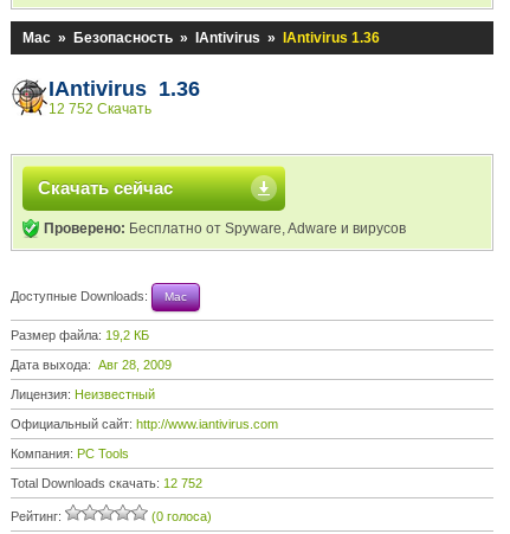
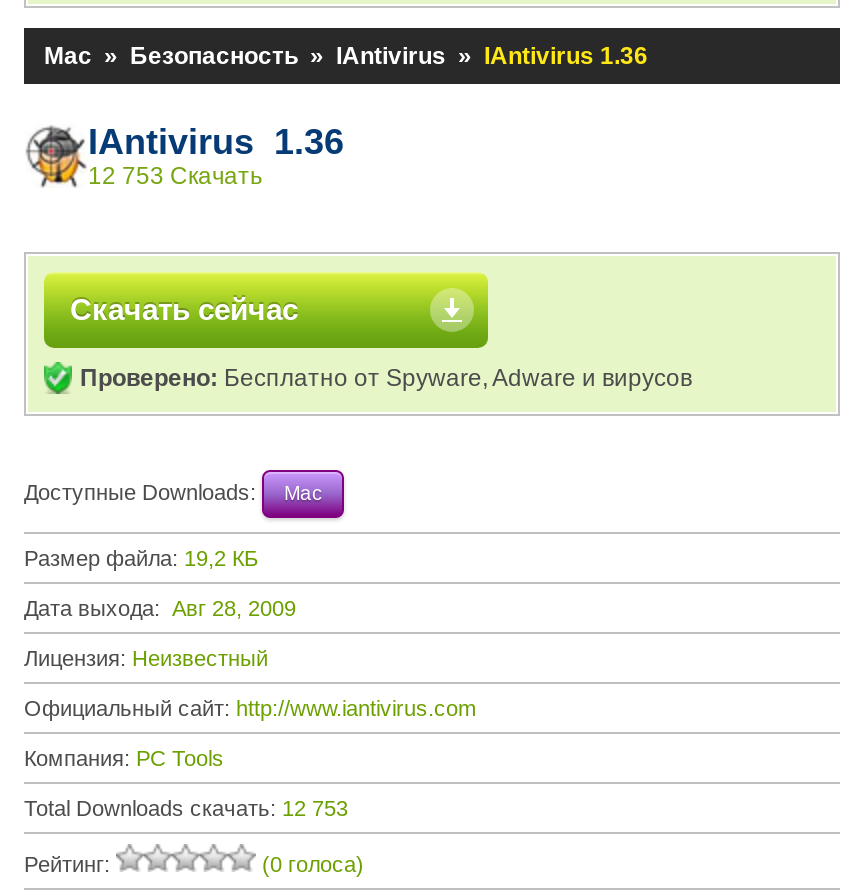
[49,101,151,117] 12 752 Скачать -> [88,162,262,190] 12 753 Скачать
[11,476,202,490] Total Downloads скачать: 12 752 -> [24,796,348,820] Total Downloads скачать: 12 753

